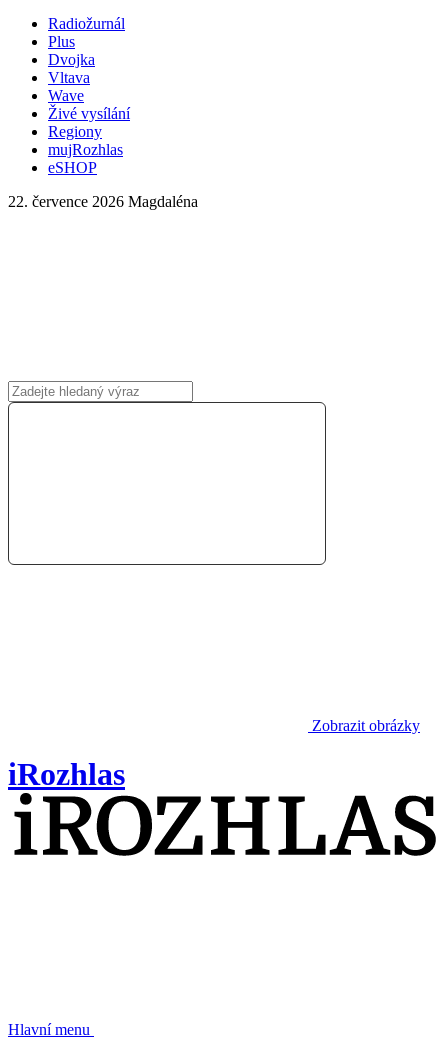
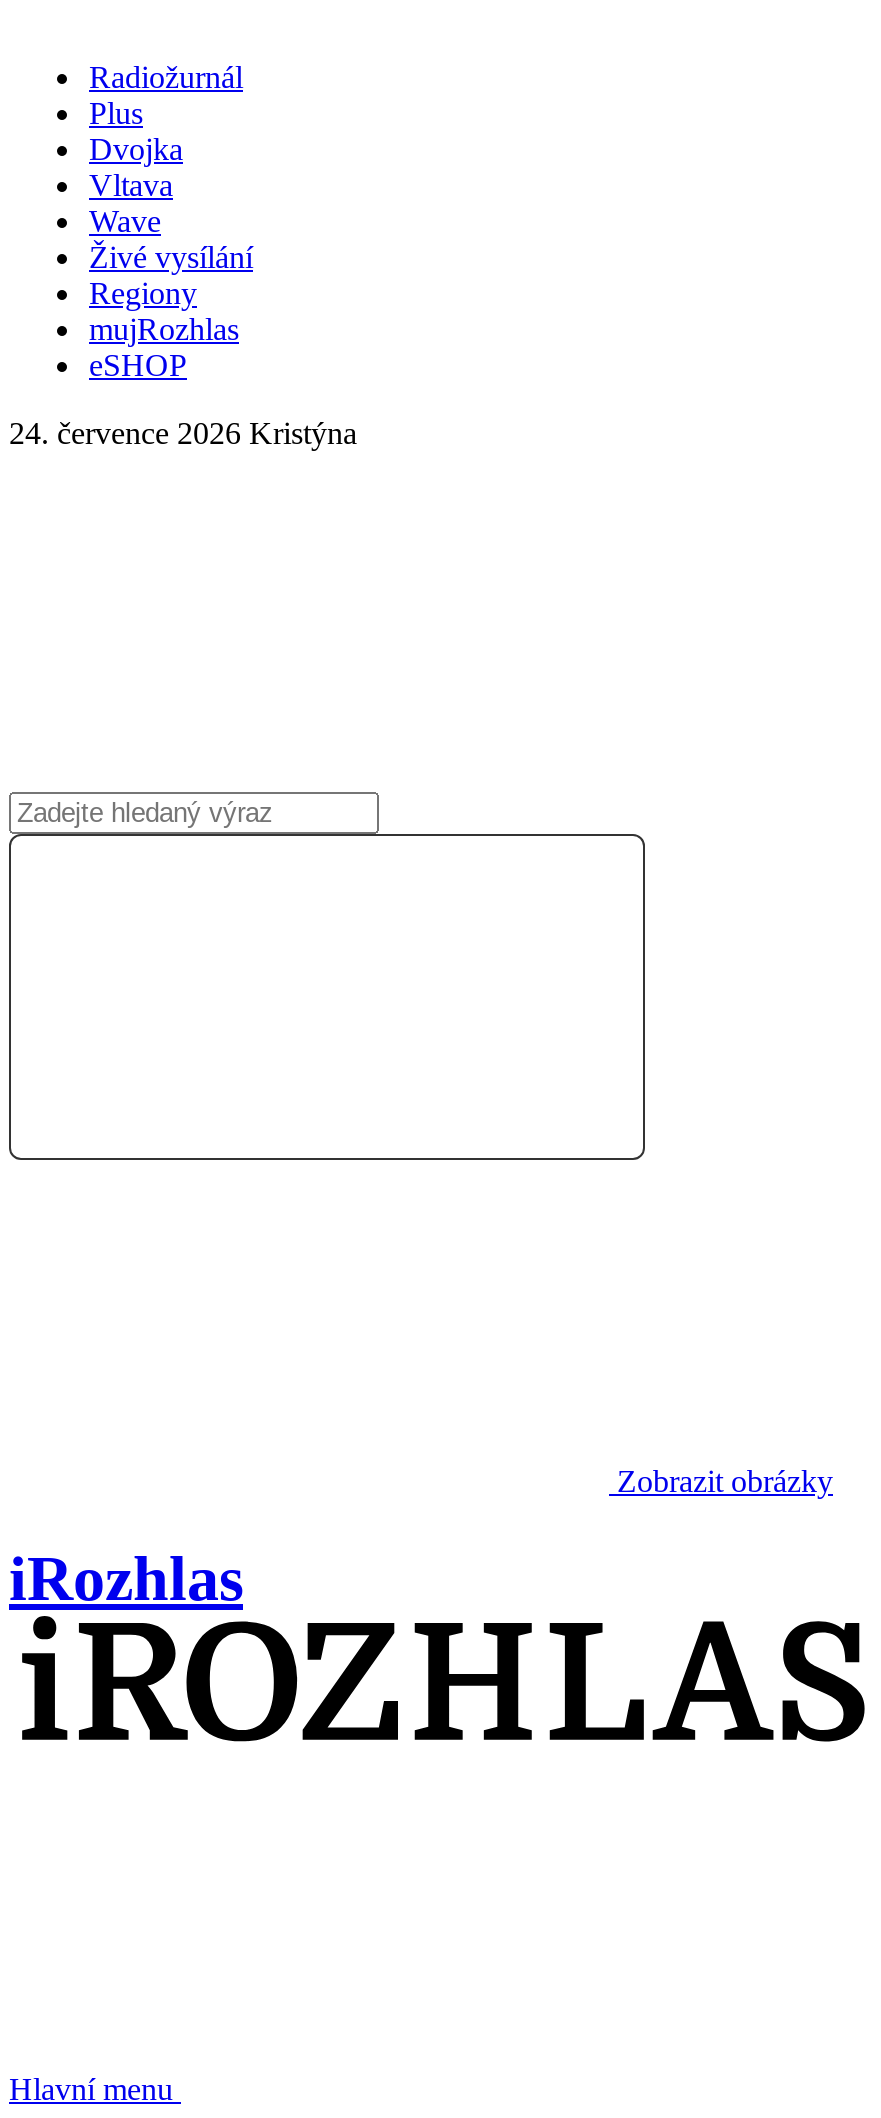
[8,193,198,210] 22. července 2026 Magdaléna -> [9,416,357,450] 24. července 2026 Kristýna

